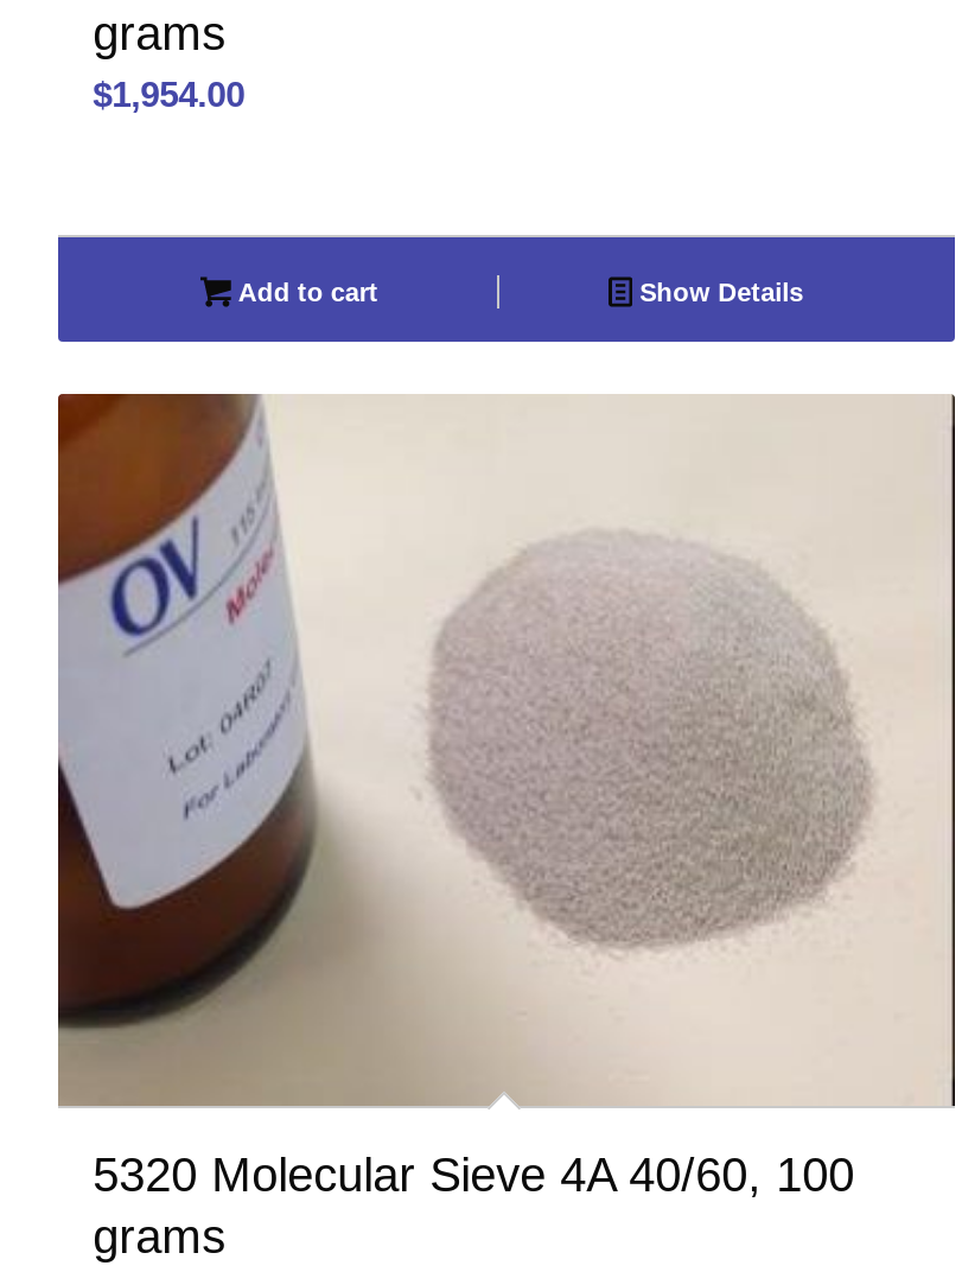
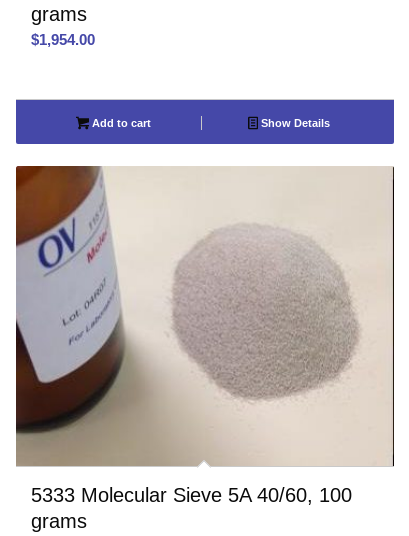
[93,1150,854,1202] 5320 Molecular Sieve 4A 40/60, 100 -> [31,484,352,506] 5333 Molecular Sieve 5A 40/60, 100

